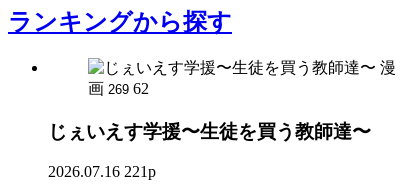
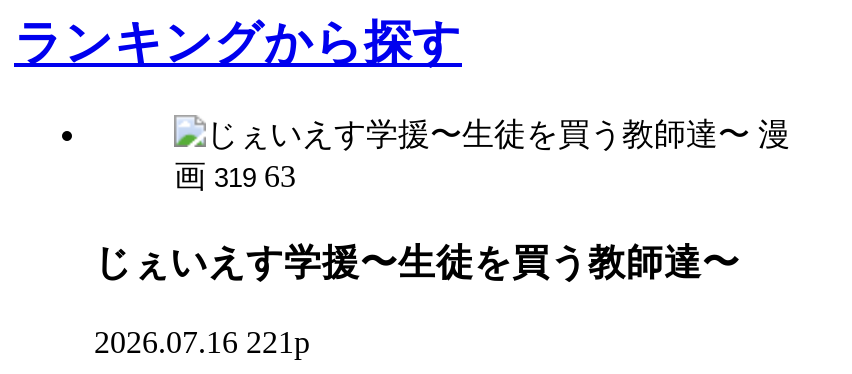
[88,80,149,97] 画 269 62 -> [174,159,296,193] 画 319 63

